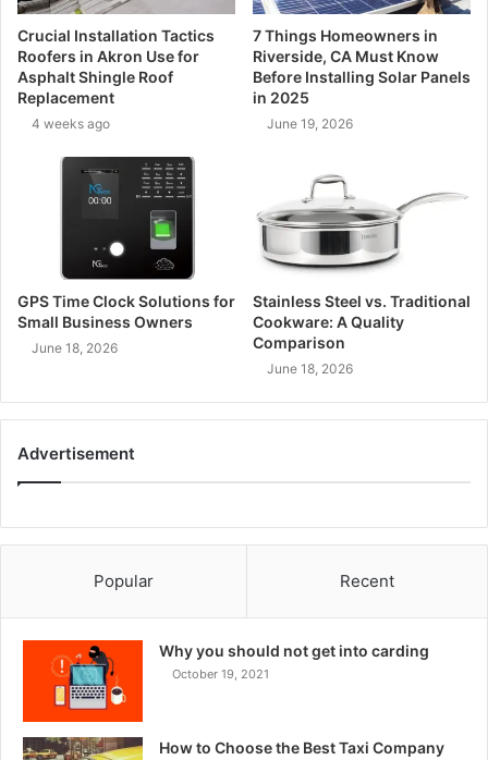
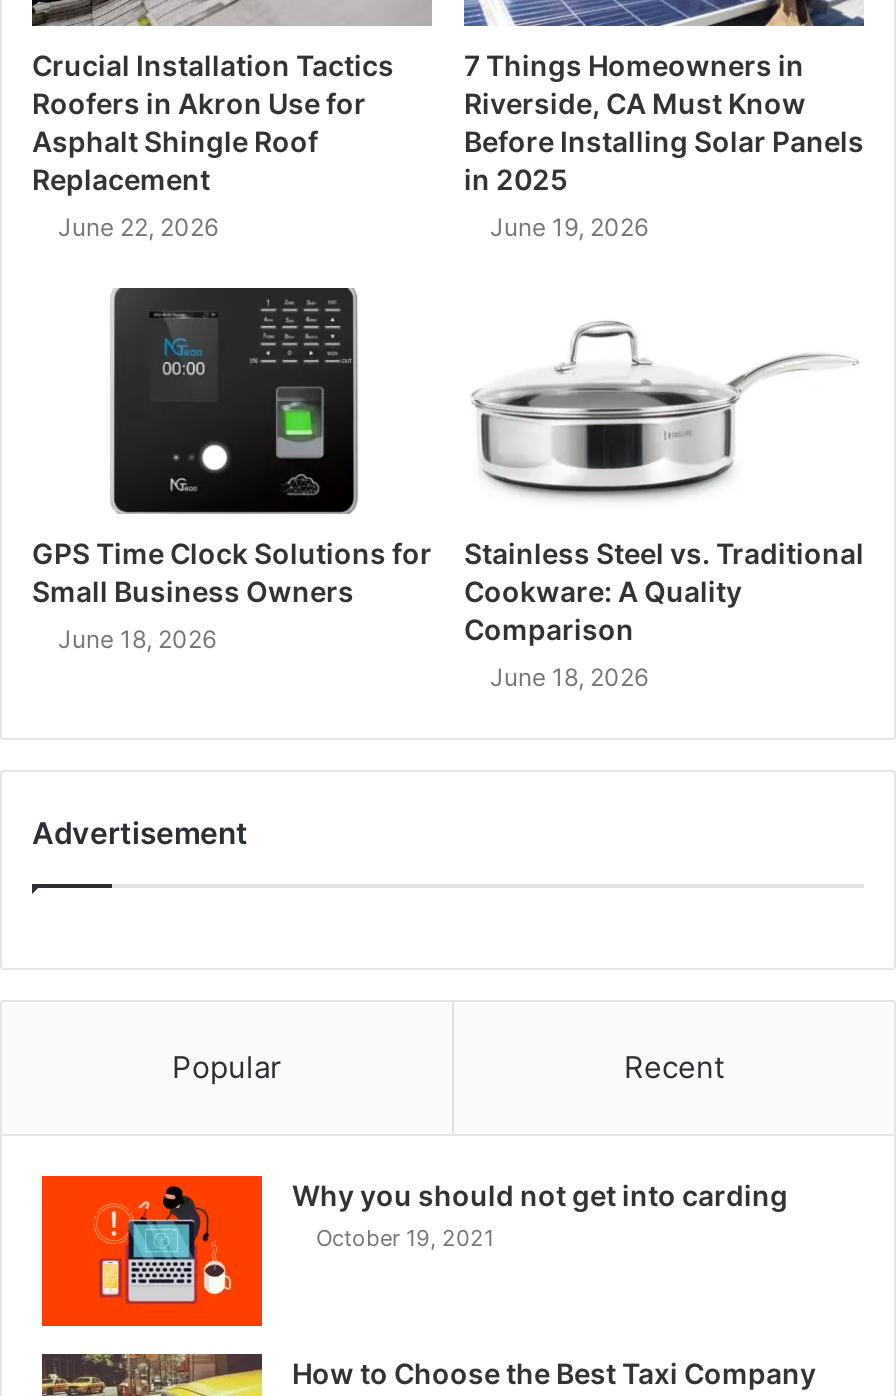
[32,115,110,132] 4 weeks ago -> [58,212,218,242] June 22, 2026

